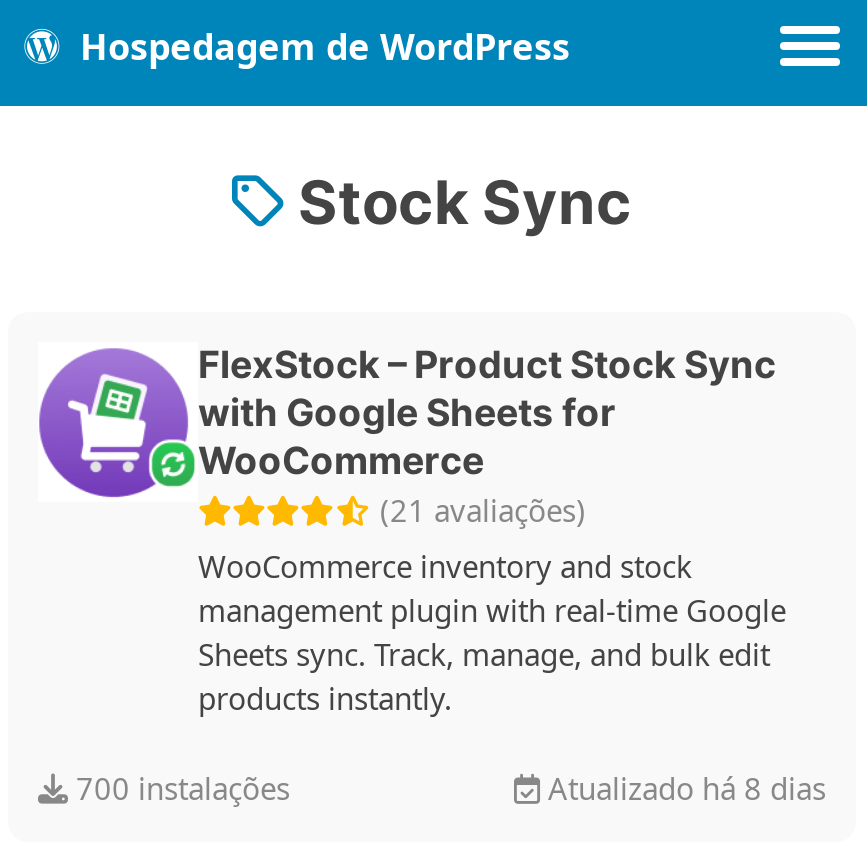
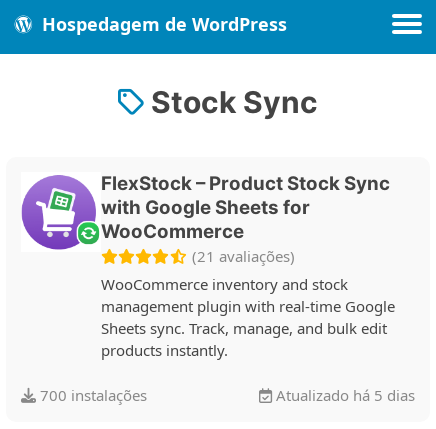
[540,768,826,808] Atualizado há 8 dias -> [272,385,415,405] Atualizado há 5 dias

